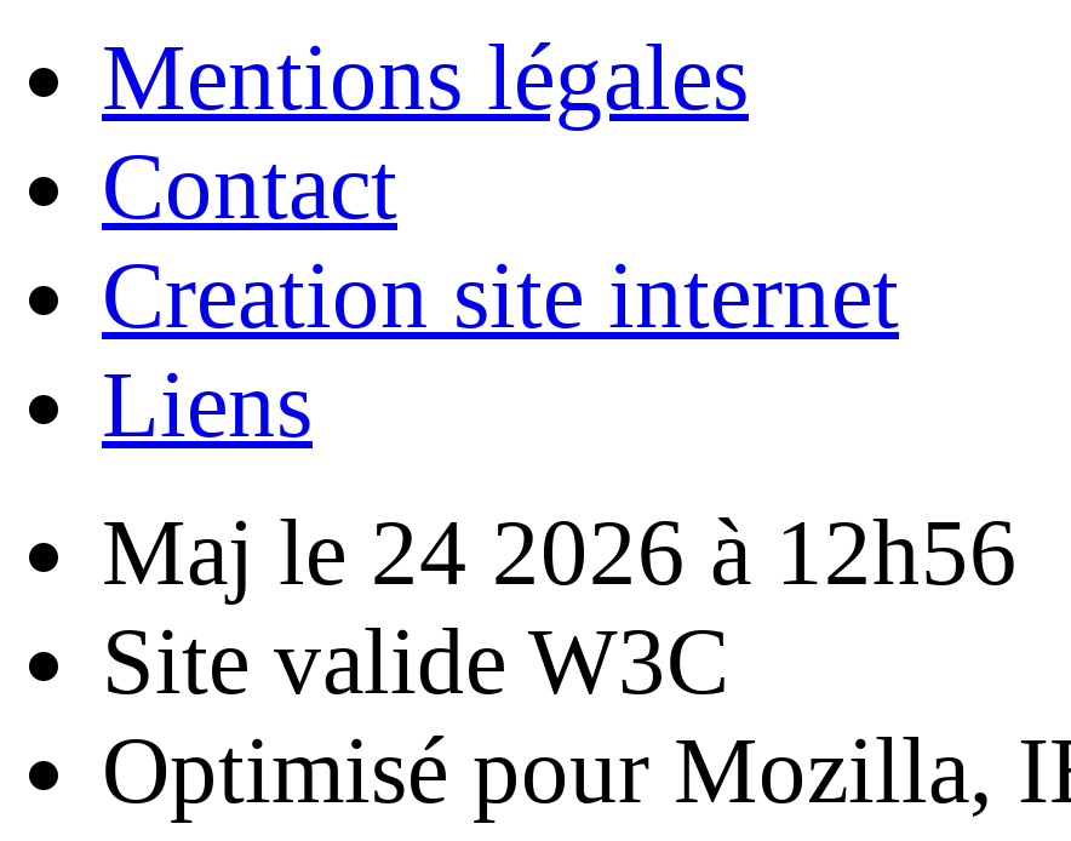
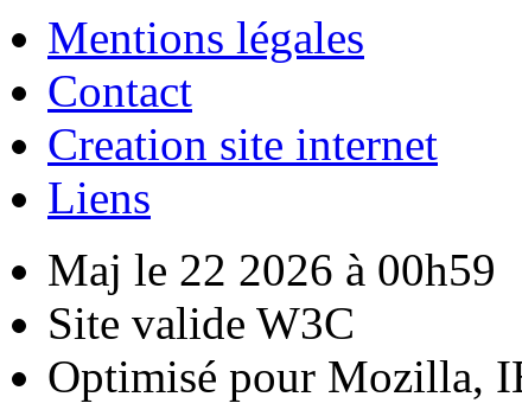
[102,499,1018,603] Maj le 24 2026 à 12h56 -> [47,244,496,295] Maj le 22 2026 à 00h59

